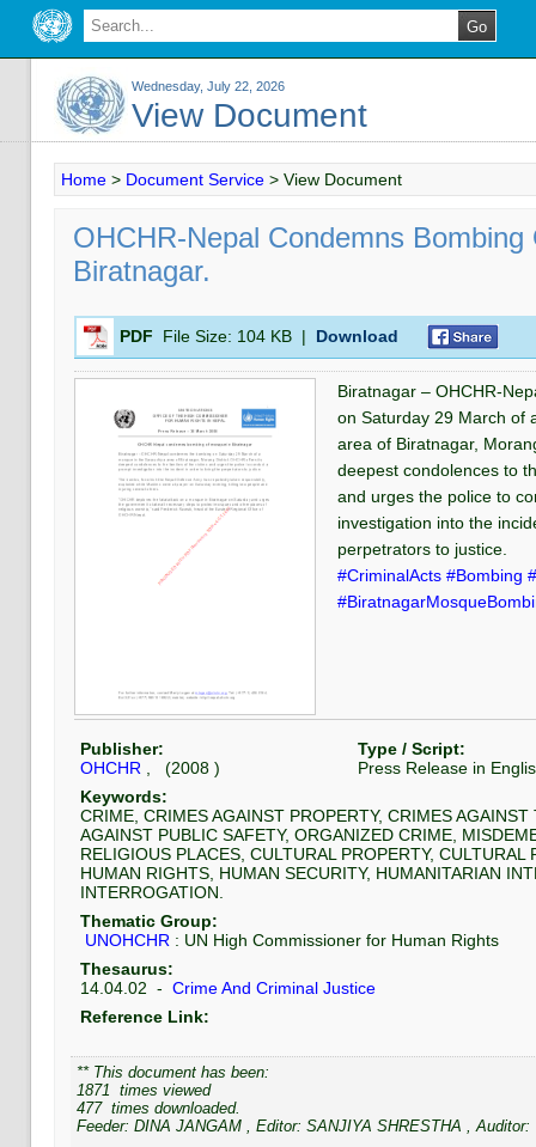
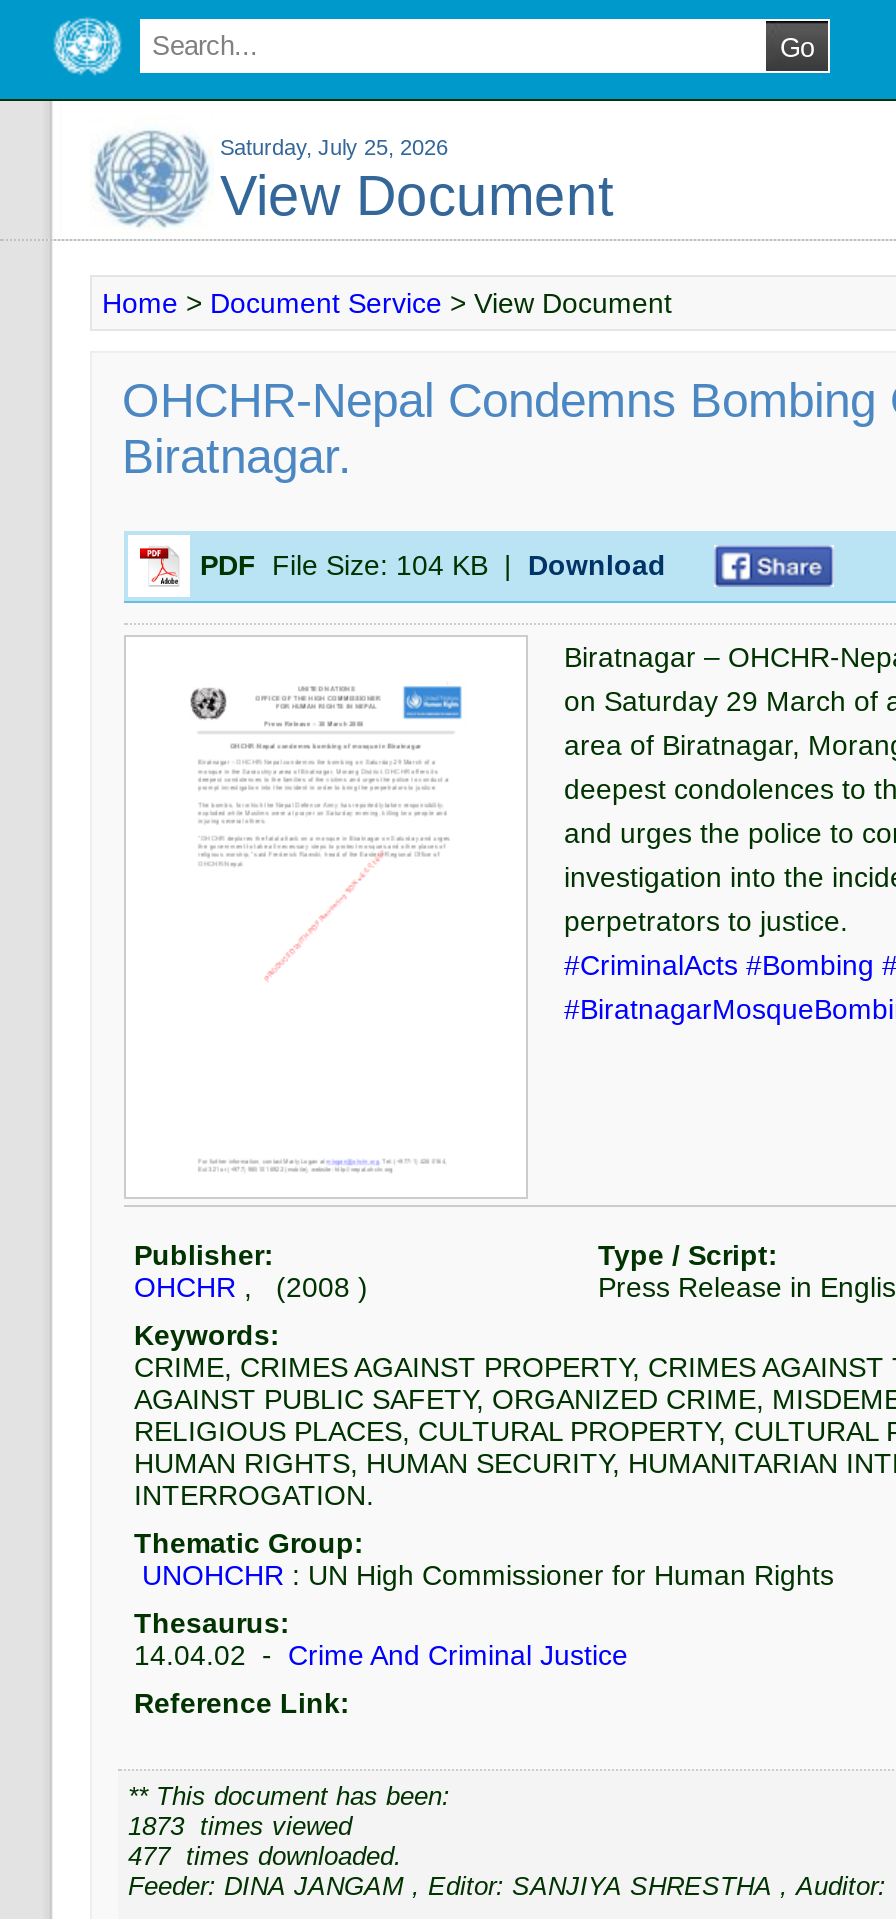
[132,79,285,93] Wednesday, July 22, 2026 -> [220,135,448,159] Saturday, July 25, 2026
[77,1081,211,1099] 1871 times viewed -> [128,1811,352,1841] 1873 times viewed

